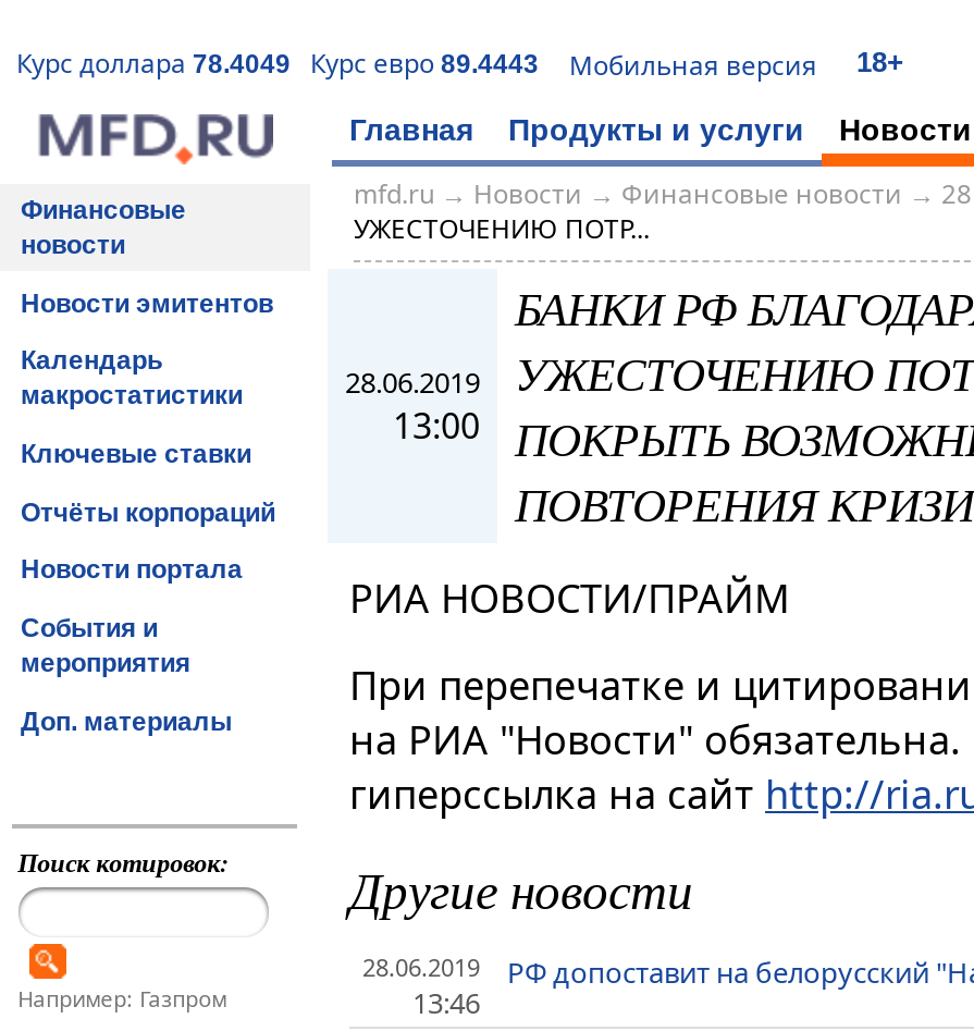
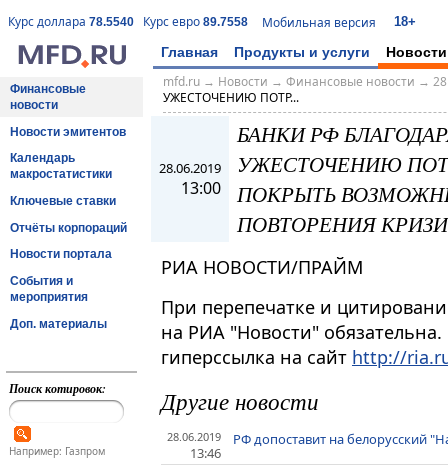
[16,45,539,82] Курс доллара 78.4049 Курс евро 89.4443 -> [8,13,248,30] Курс доллара 78.5540 Курс евро 89.7558

